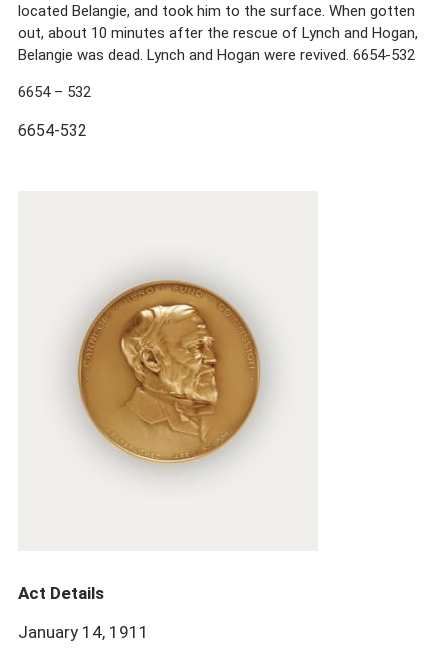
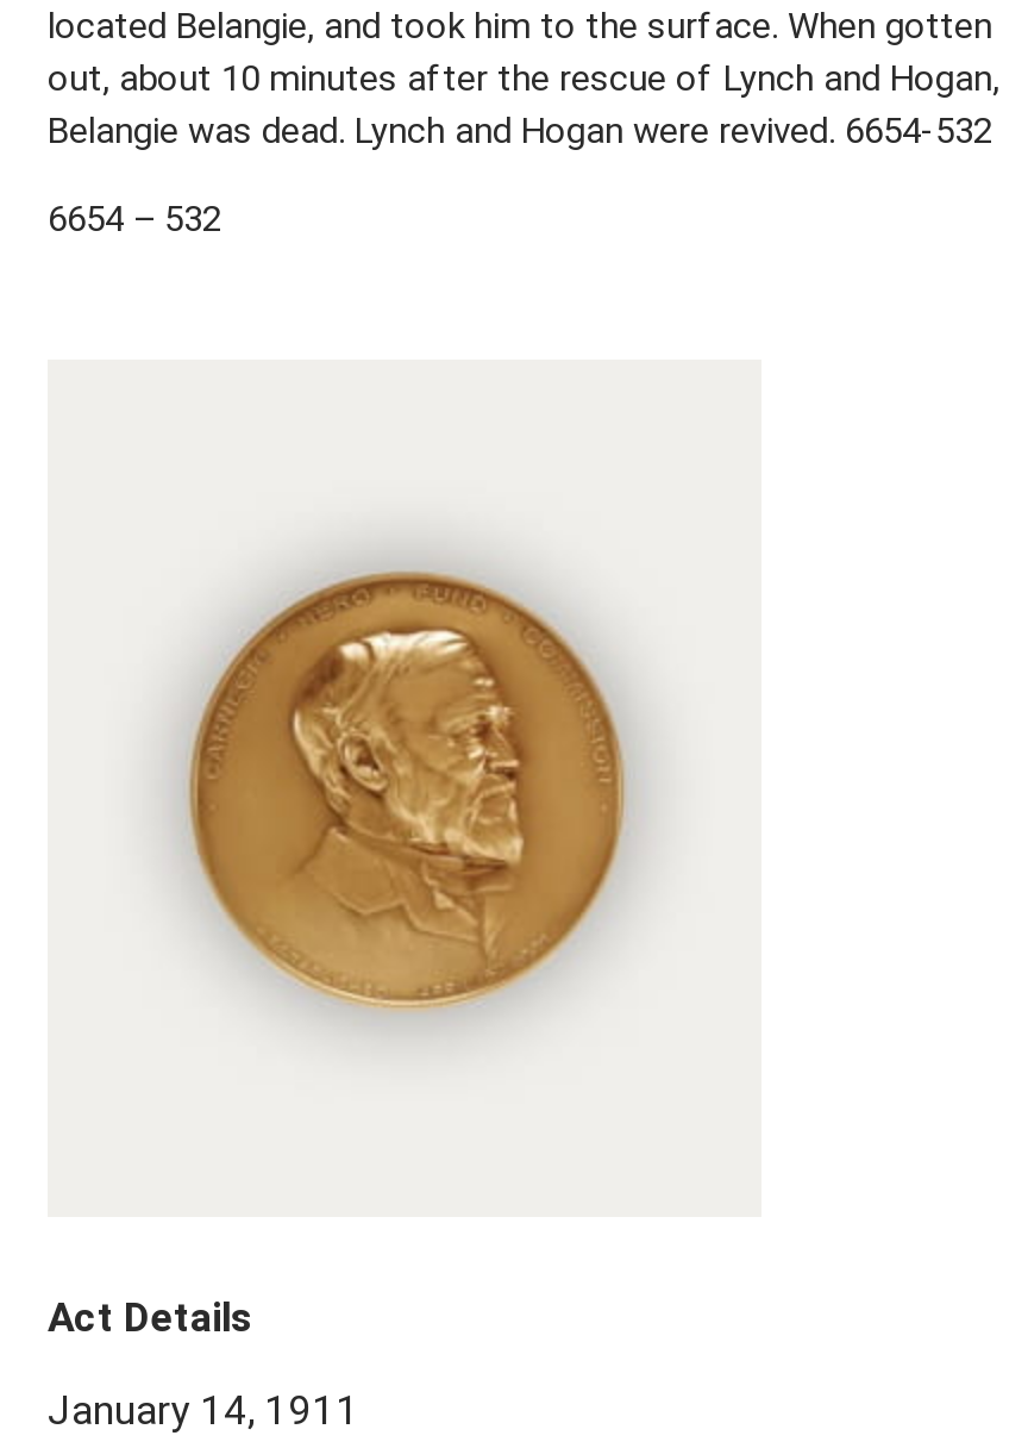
[18,121,87,140] 6654-532 -> none

